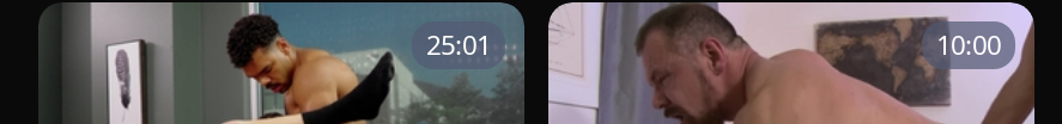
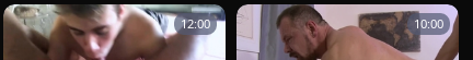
[426,26,491,62] 25:01 -> [181,15,210,32] 12:00

